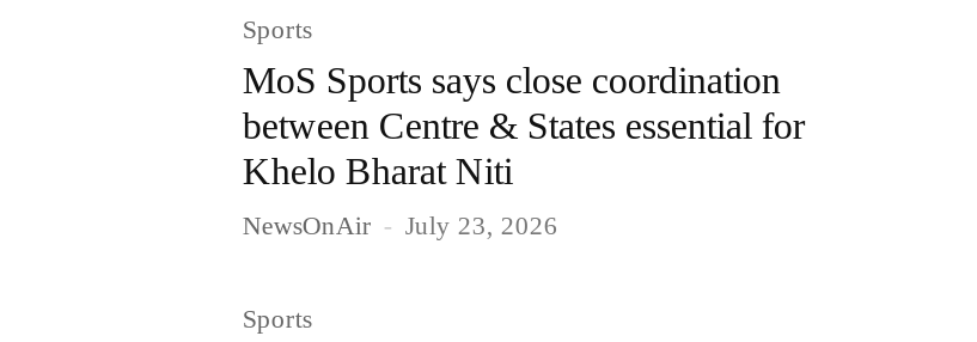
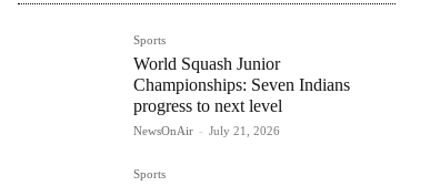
[243,60,805,191] MoS Sports says close coordination | between Centre & States essential for | Khelo Bharat Niti -> [134,54,350,115] World Squash Junior | Championships: Seven Indians | progress to next level
[243,210,558,239] NewsOnAir - July 23, 2026 -> [134,124,280,137] NewsOnAir - July 21, 2026

